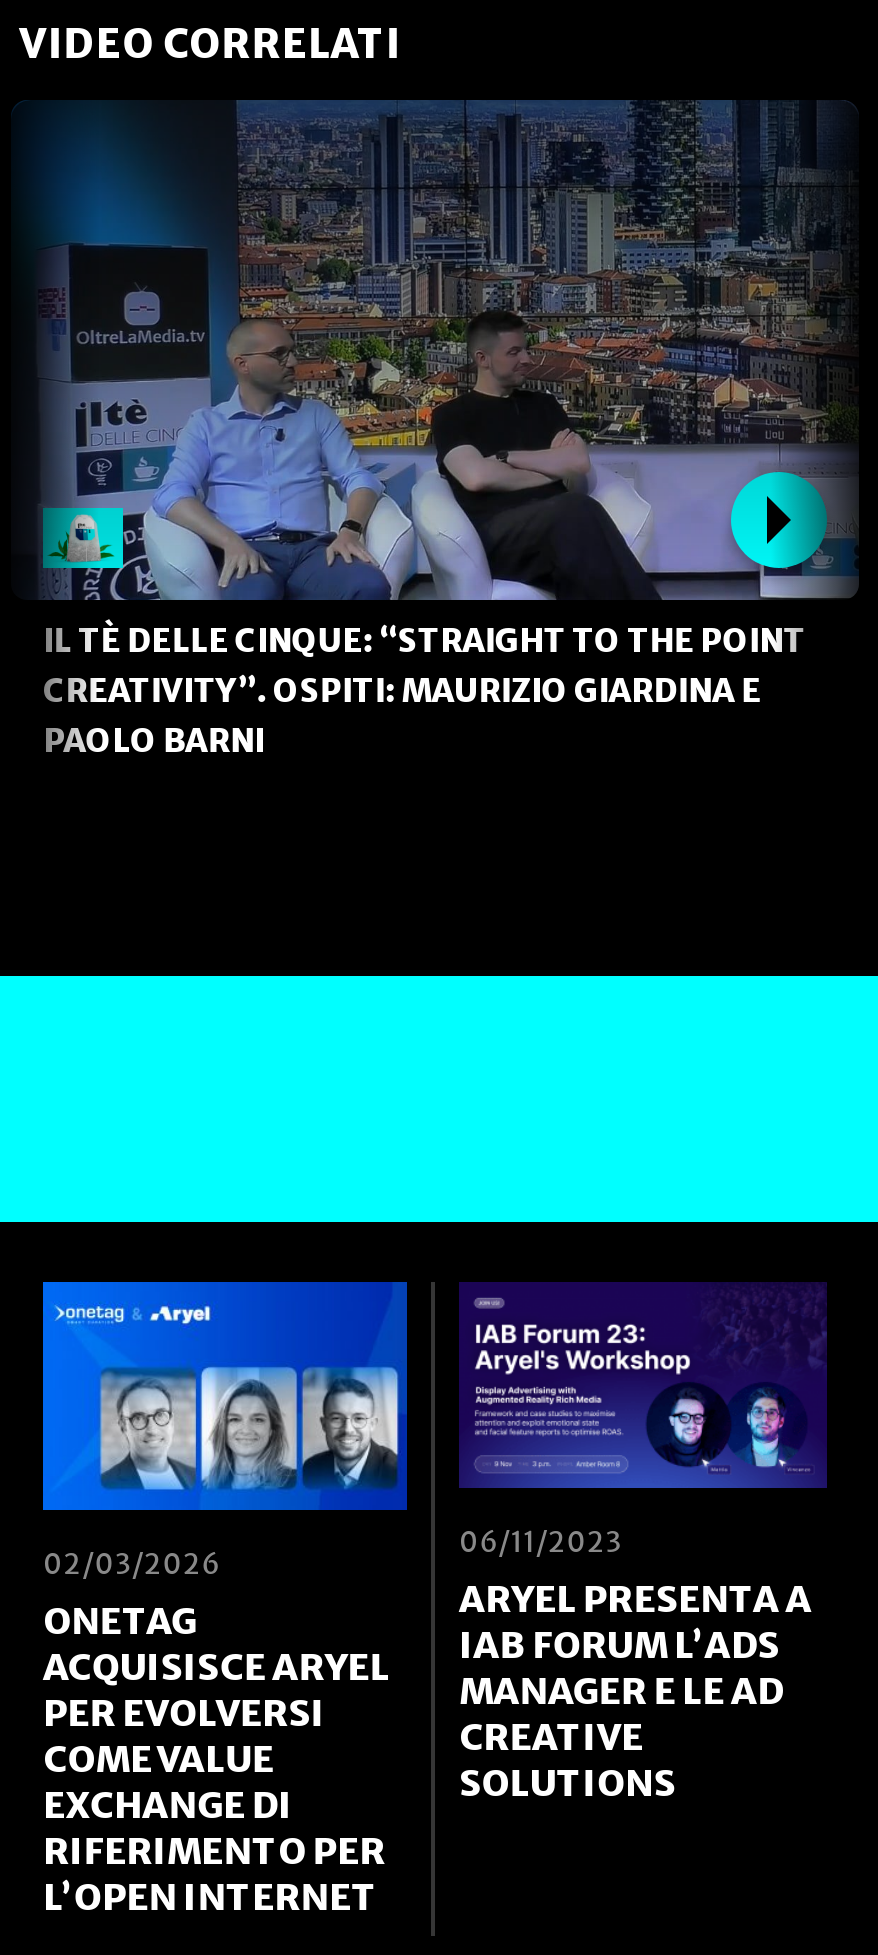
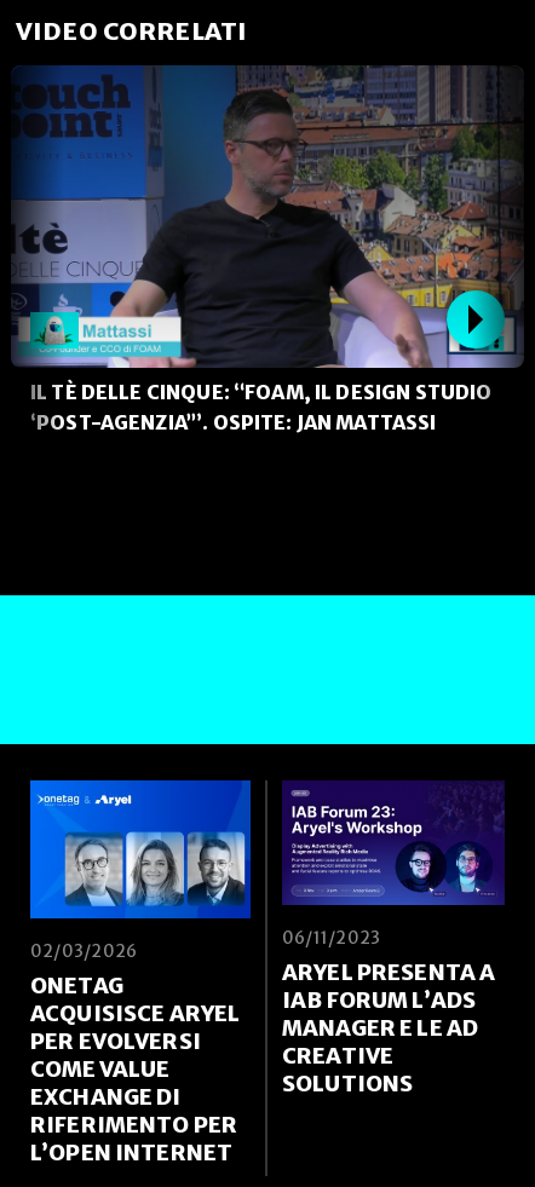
[15,100,855,760] [image] | IL TÈ DELLE CINQUE: “STRAIGHT TO THE POINT | CREATIVITY”. OSPITI: MAURIZIO GIARDINA E | PAOLO BARNI -> [12,65,522,434] [image] | IL TÈ DELLE CINQUE: “FOAM, IL DESIGN STUDIO | ‘POST-AGENZIA’”. OSPITE: JAN MATTASSI

